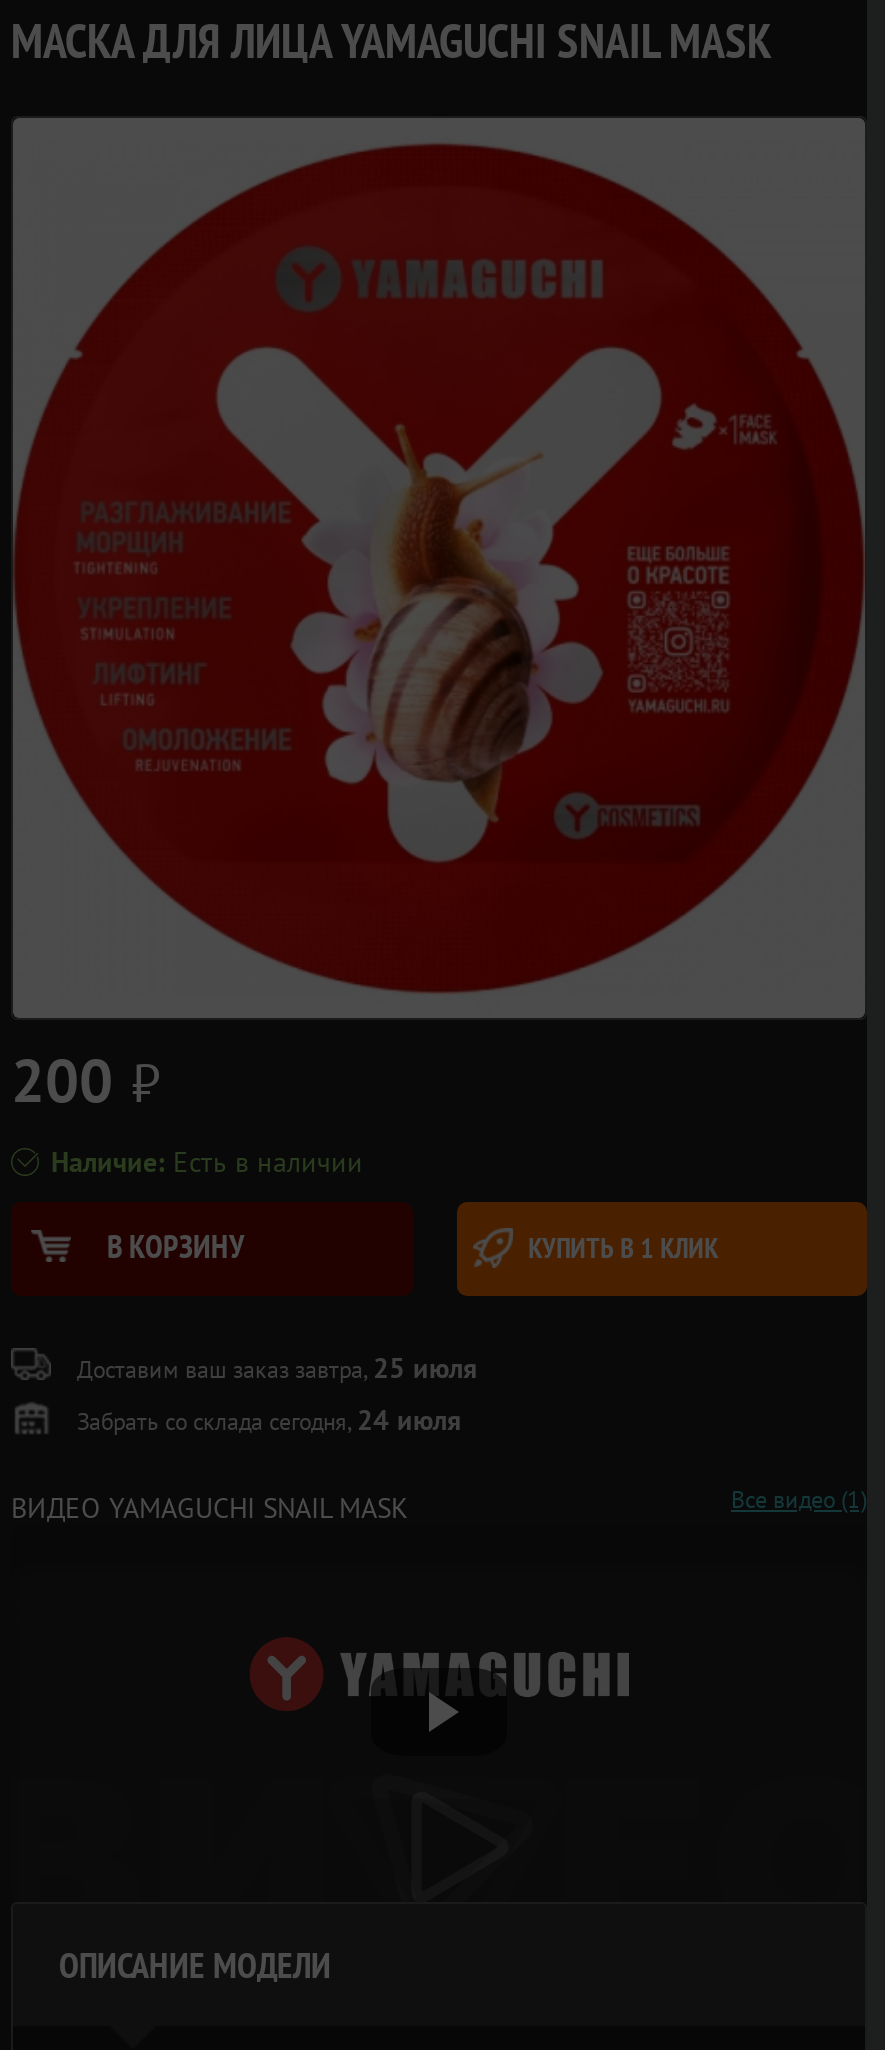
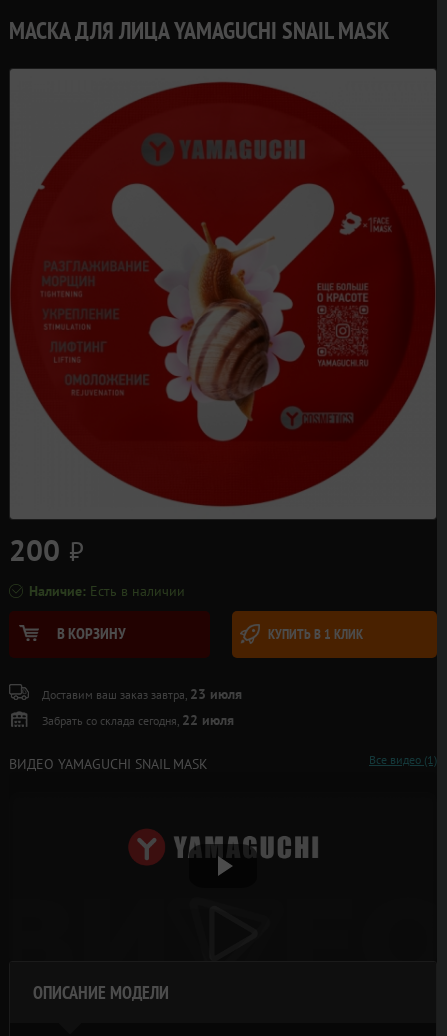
[77,1350,477,1386] Доставим ваш заказ завтра, 25 июля -> [42,685,242,703] Доставим ваш заказ завтра, 23 июля
[77,1402,461,1438] Забрать со склада сегодня, 24 июля -> [42,711,234,729] Забрать со склада сегодня, 22 июля

